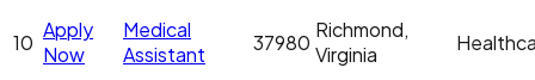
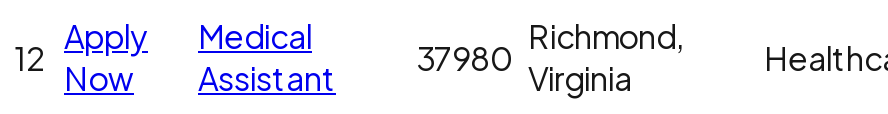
[13,30,377,67] 10 Now Assistant 37980 Virginia -> [14,38,632,100] 12 Now Assistant 37980 Virginia

